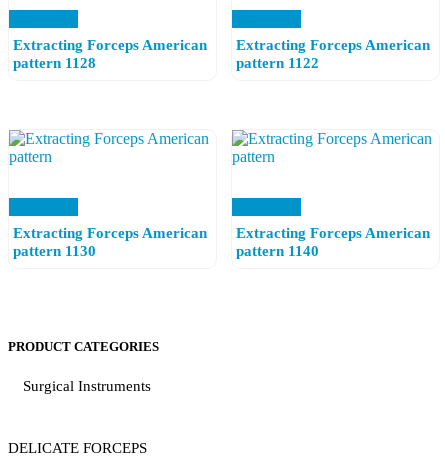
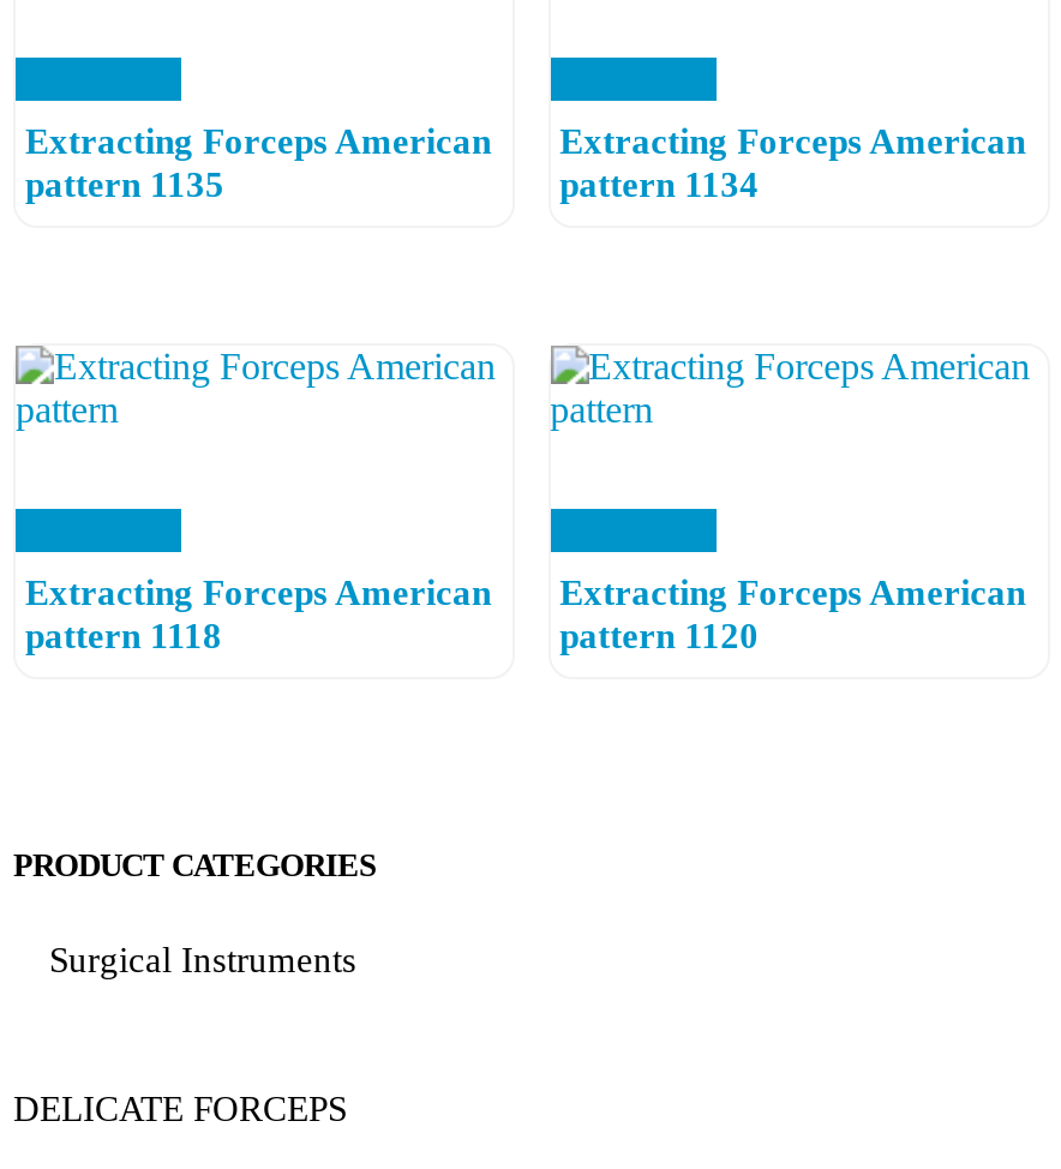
[13,55,96,71] pattern 1128 -> [25,165,224,204] pattern 1135
[236,55,319,71] pattern 1122 -> [560,165,759,204] pattern 1134
[13,243,96,259] pattern 1130 -> [25,616,222,655] pattern 1118
[236,243,319,259] pattern 1140 -> [560,616,759,655] pattern 1120

